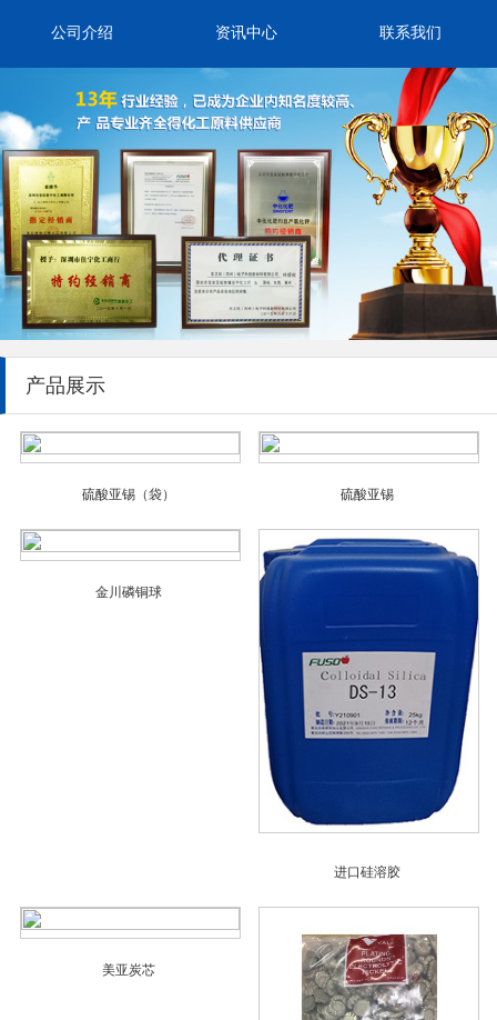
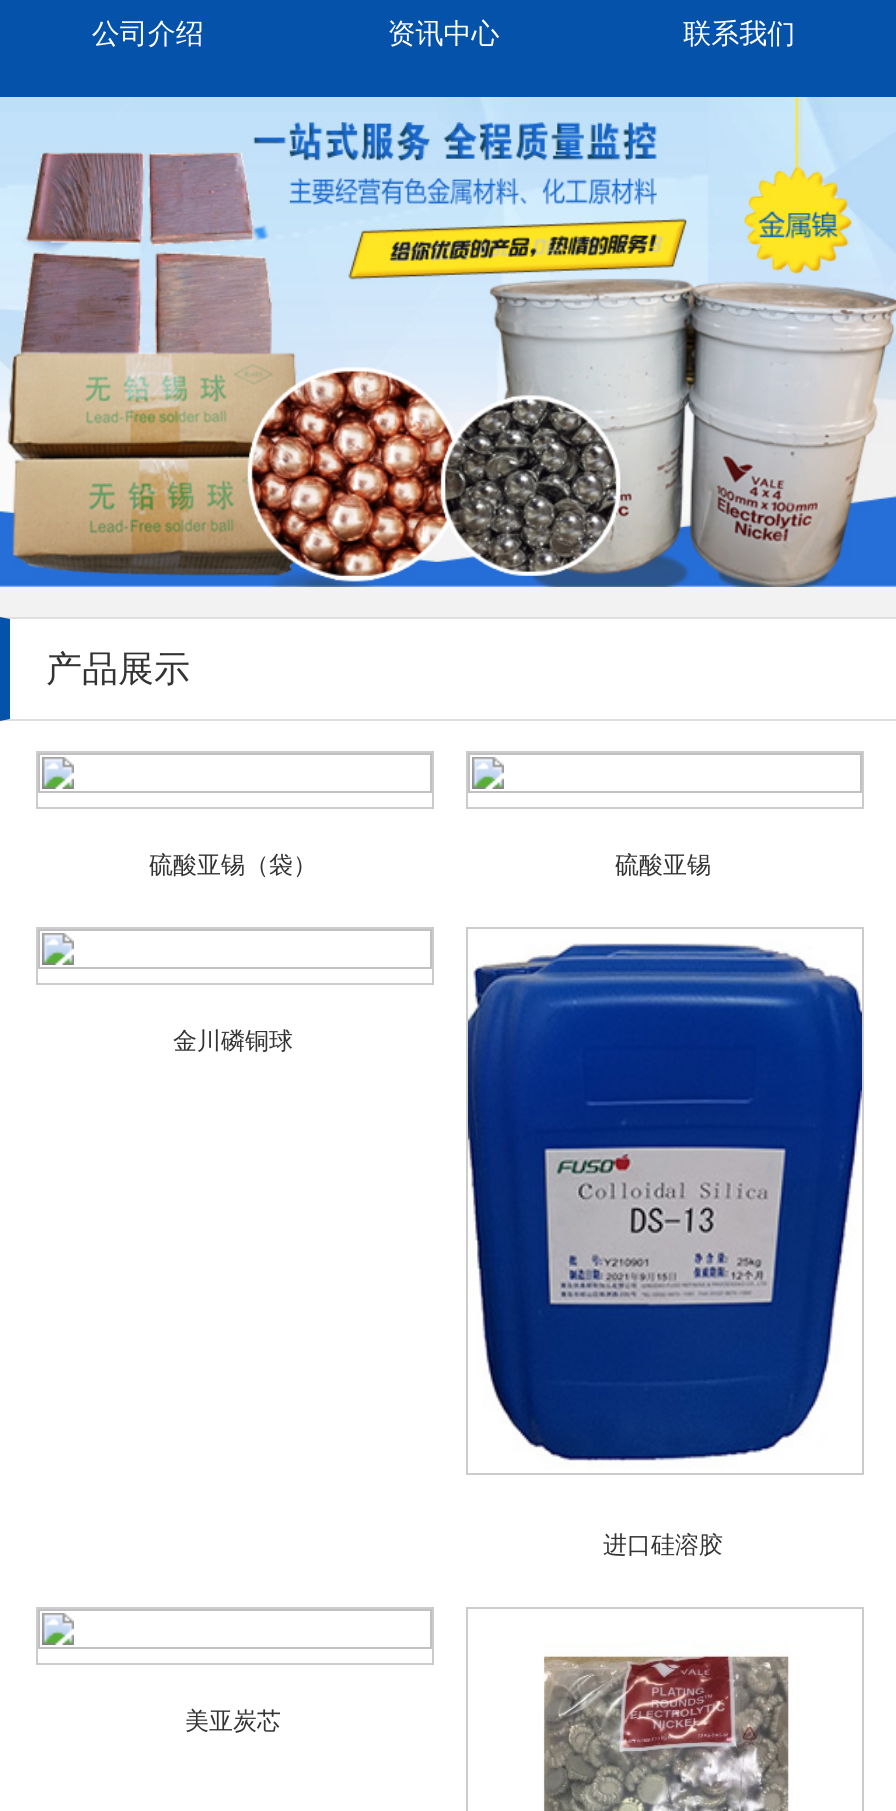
[3,67,494,341] [image] -> [6,95,890,589] [image]

